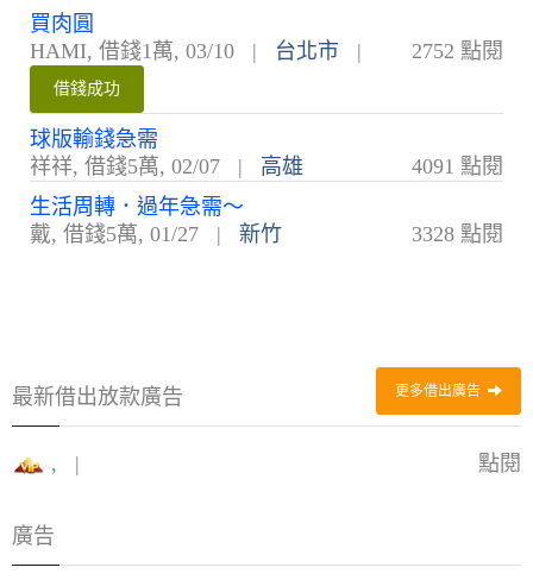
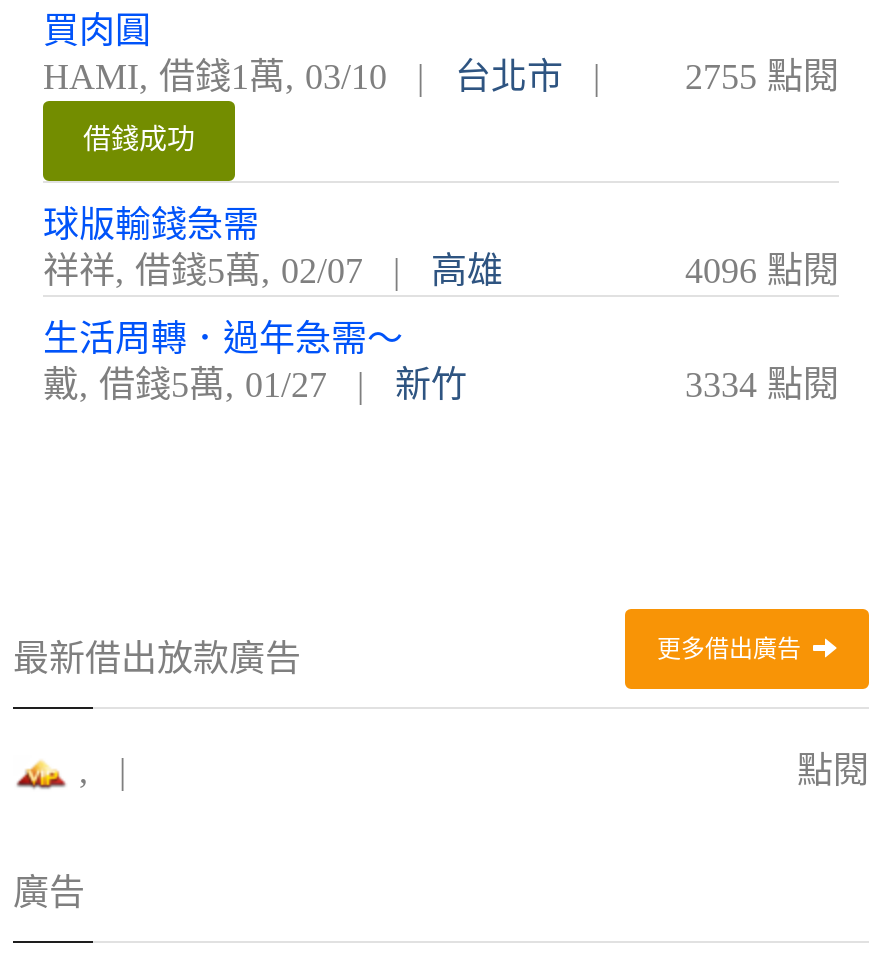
[412,39,503,63] 2752 點閱 -> [685,57,839,97] 2755 點閱
[412,155,503,178] 4091 點閱 -> [685,251,839,291] 4096 點閱
[412,222,503,246] 3328 點閱 -> [685,365,839,405] 3334 點閱

